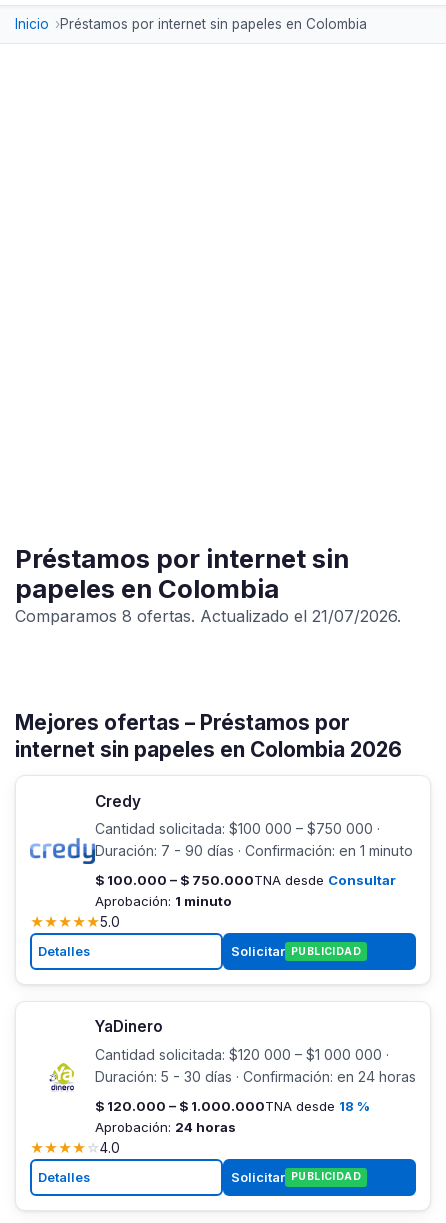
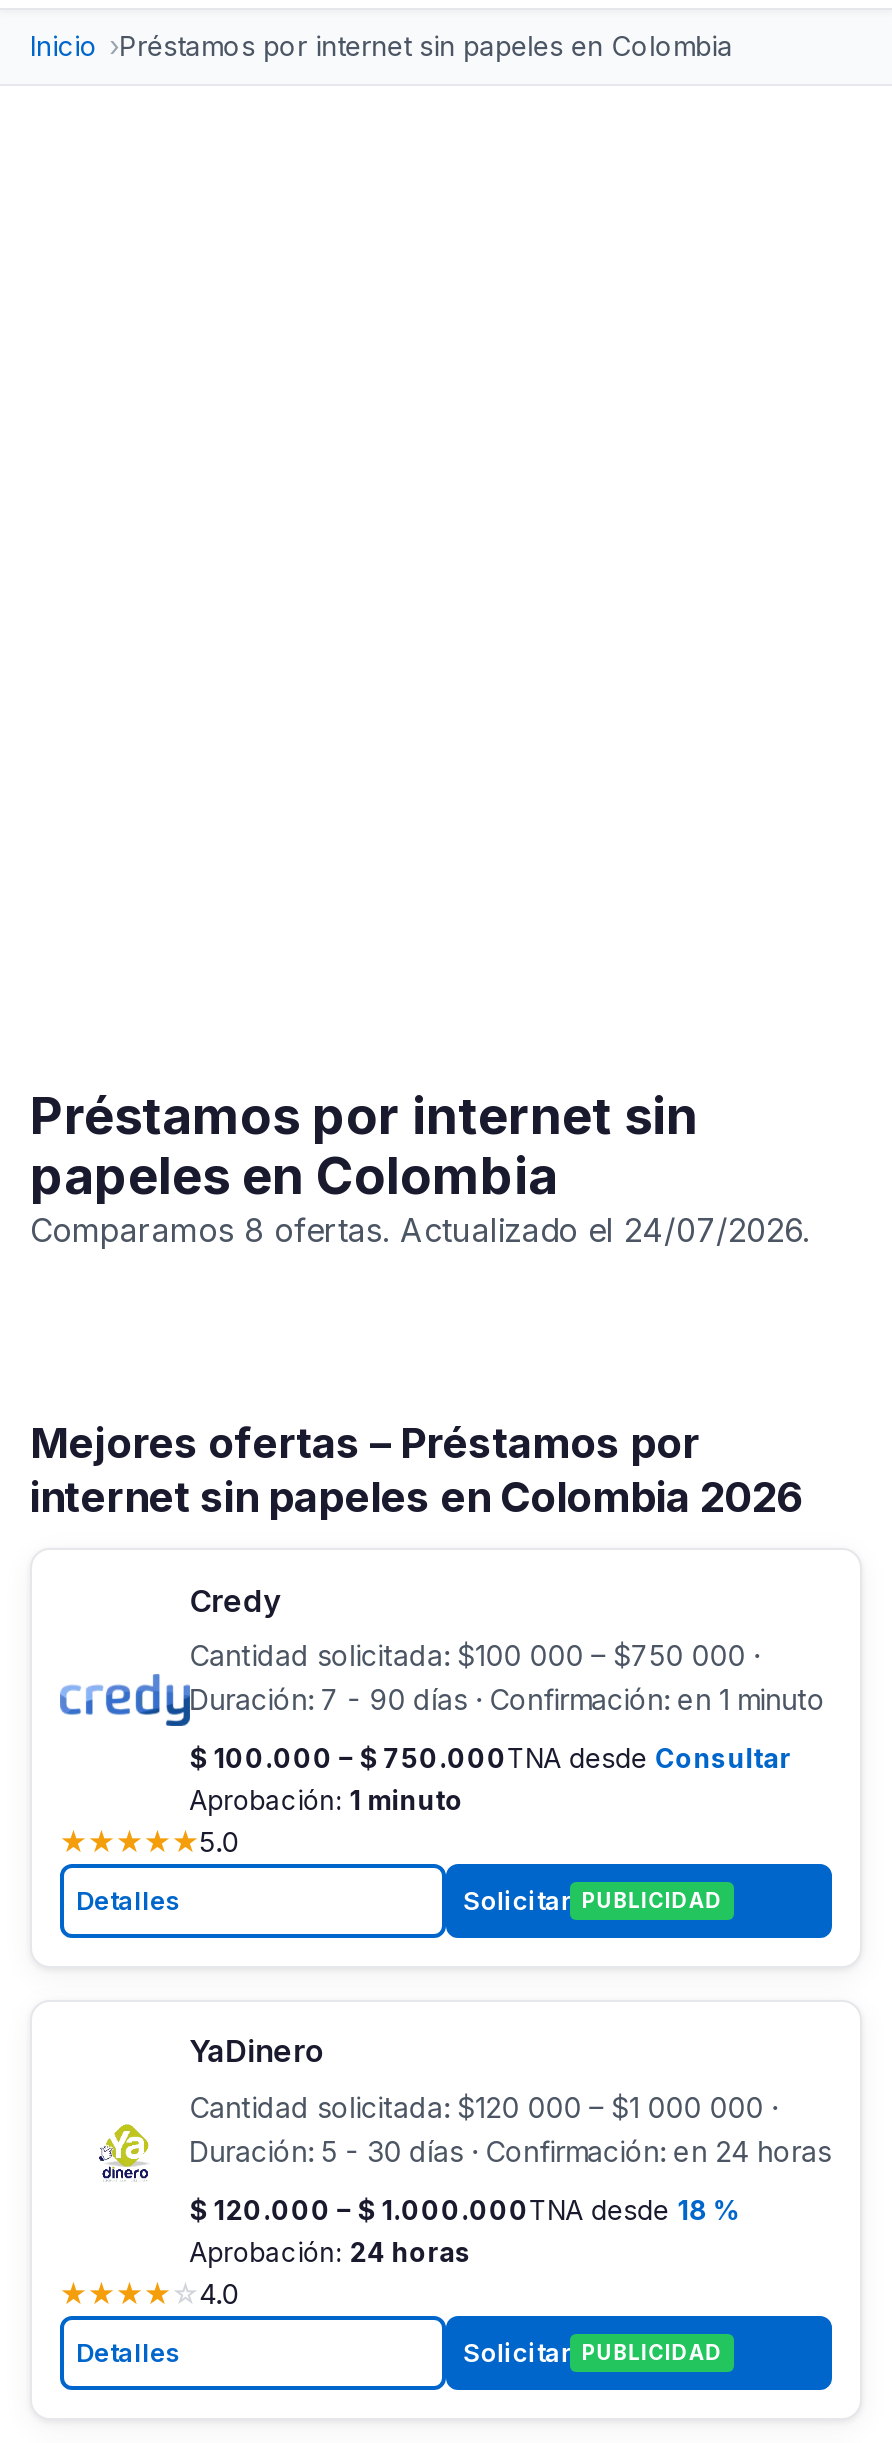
[15,606,401,626] Comparamos 8 ofertas. Actualizado el 21/07/2026. -> [30,1210,810,1250] Comparamos 8 ofertas. Actualizado el 24/07/2026.

